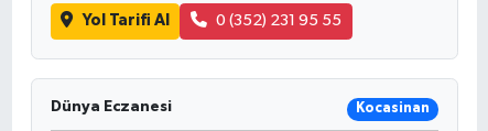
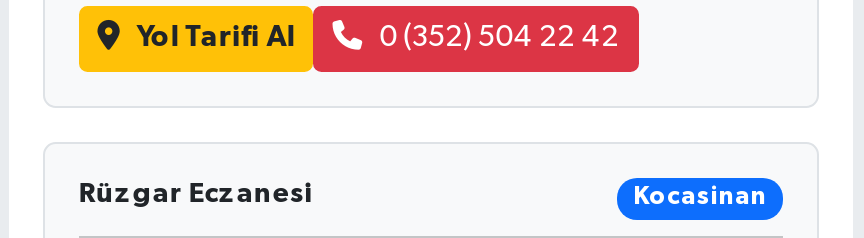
[216,13,342,29] 0 (352) 231 95 55 -> [379,23,619,53] 0 (352) 504 22 42
[50,99,172,114] Dünya Eczanesi -> [79,179,313,207] Rüzgar Eczanesi

